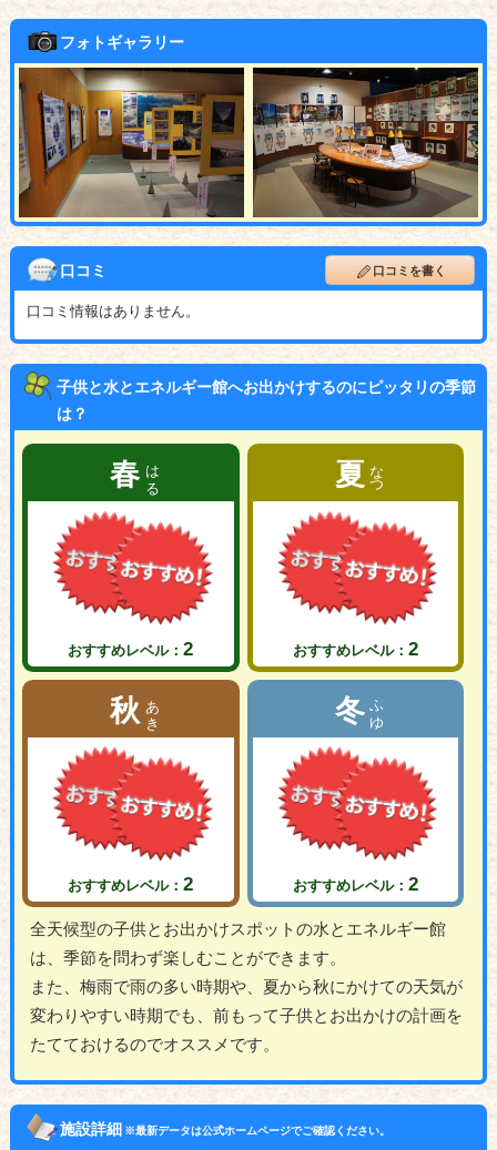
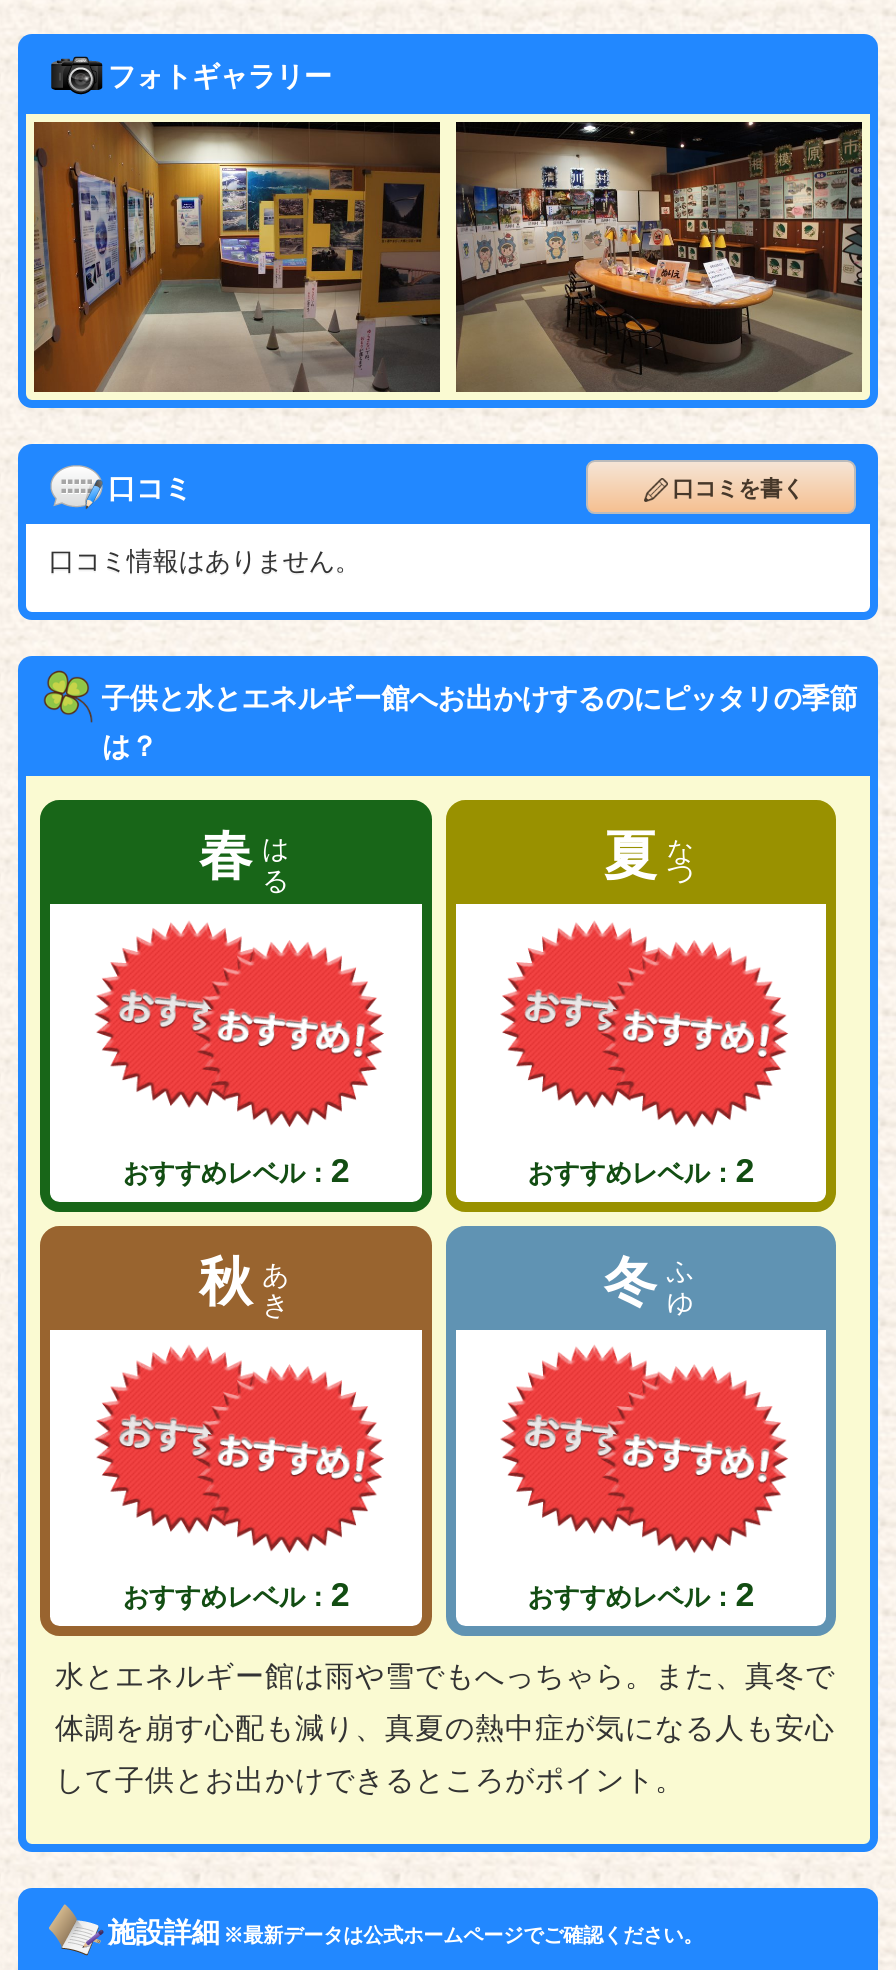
[31,921,463,1054] 全天候型の子供とお出かけスポットの水とエネルギー館 | は、季節を問わず楽しむことができます。 | また、梅雨で雨の多い時期や、夏から秋にかけての天気が | 変わりやすい時期でも、前もって子供とお出かけの計画を | たてておけるのでオススメです。 -> [55,1660,835,1796] 水とエネルギー館は雨や雪でもへっちゃら。また、真冬で | 体調を崩す心配も減り、真夏の熱中症が気になる人も安心 | して子供とお出かけできるところがポイント。

